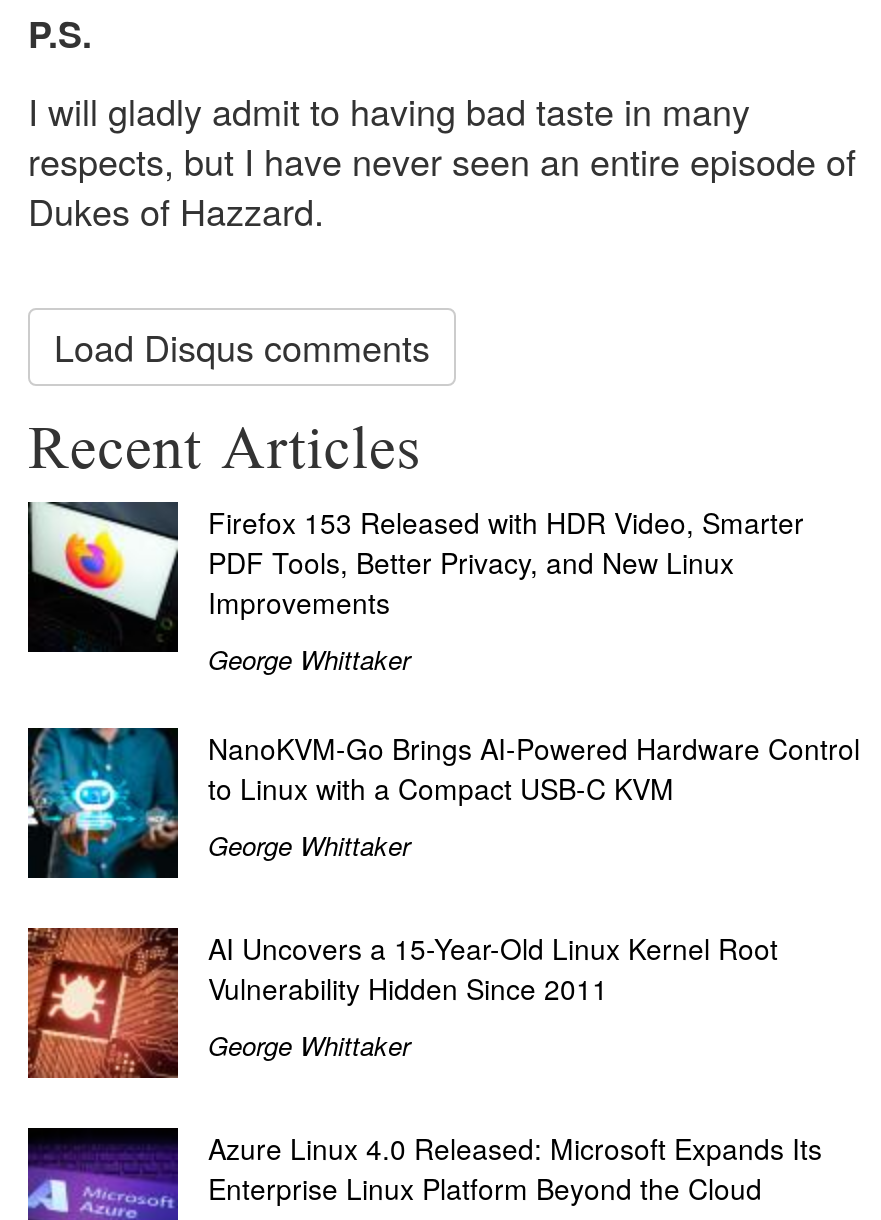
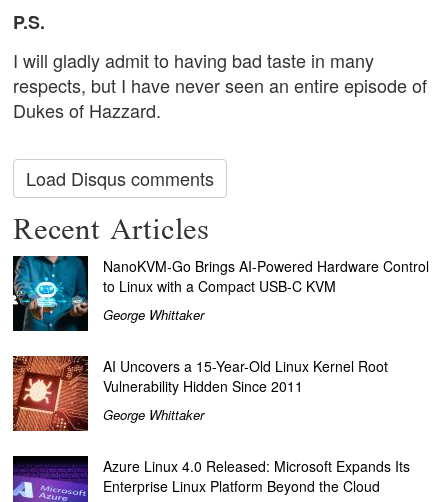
[26,503,804,679] [image] | Firefox 153 Released with HDR Video, Smarter | PDF Tools, Better Privacy, and New Linux | Improvements | George Whittaker -> none

